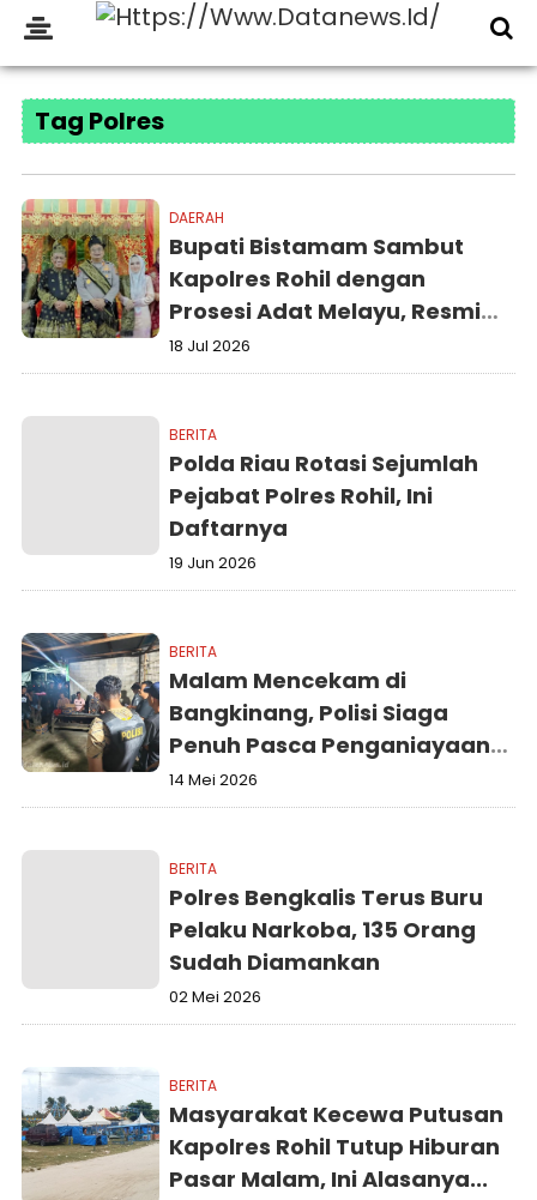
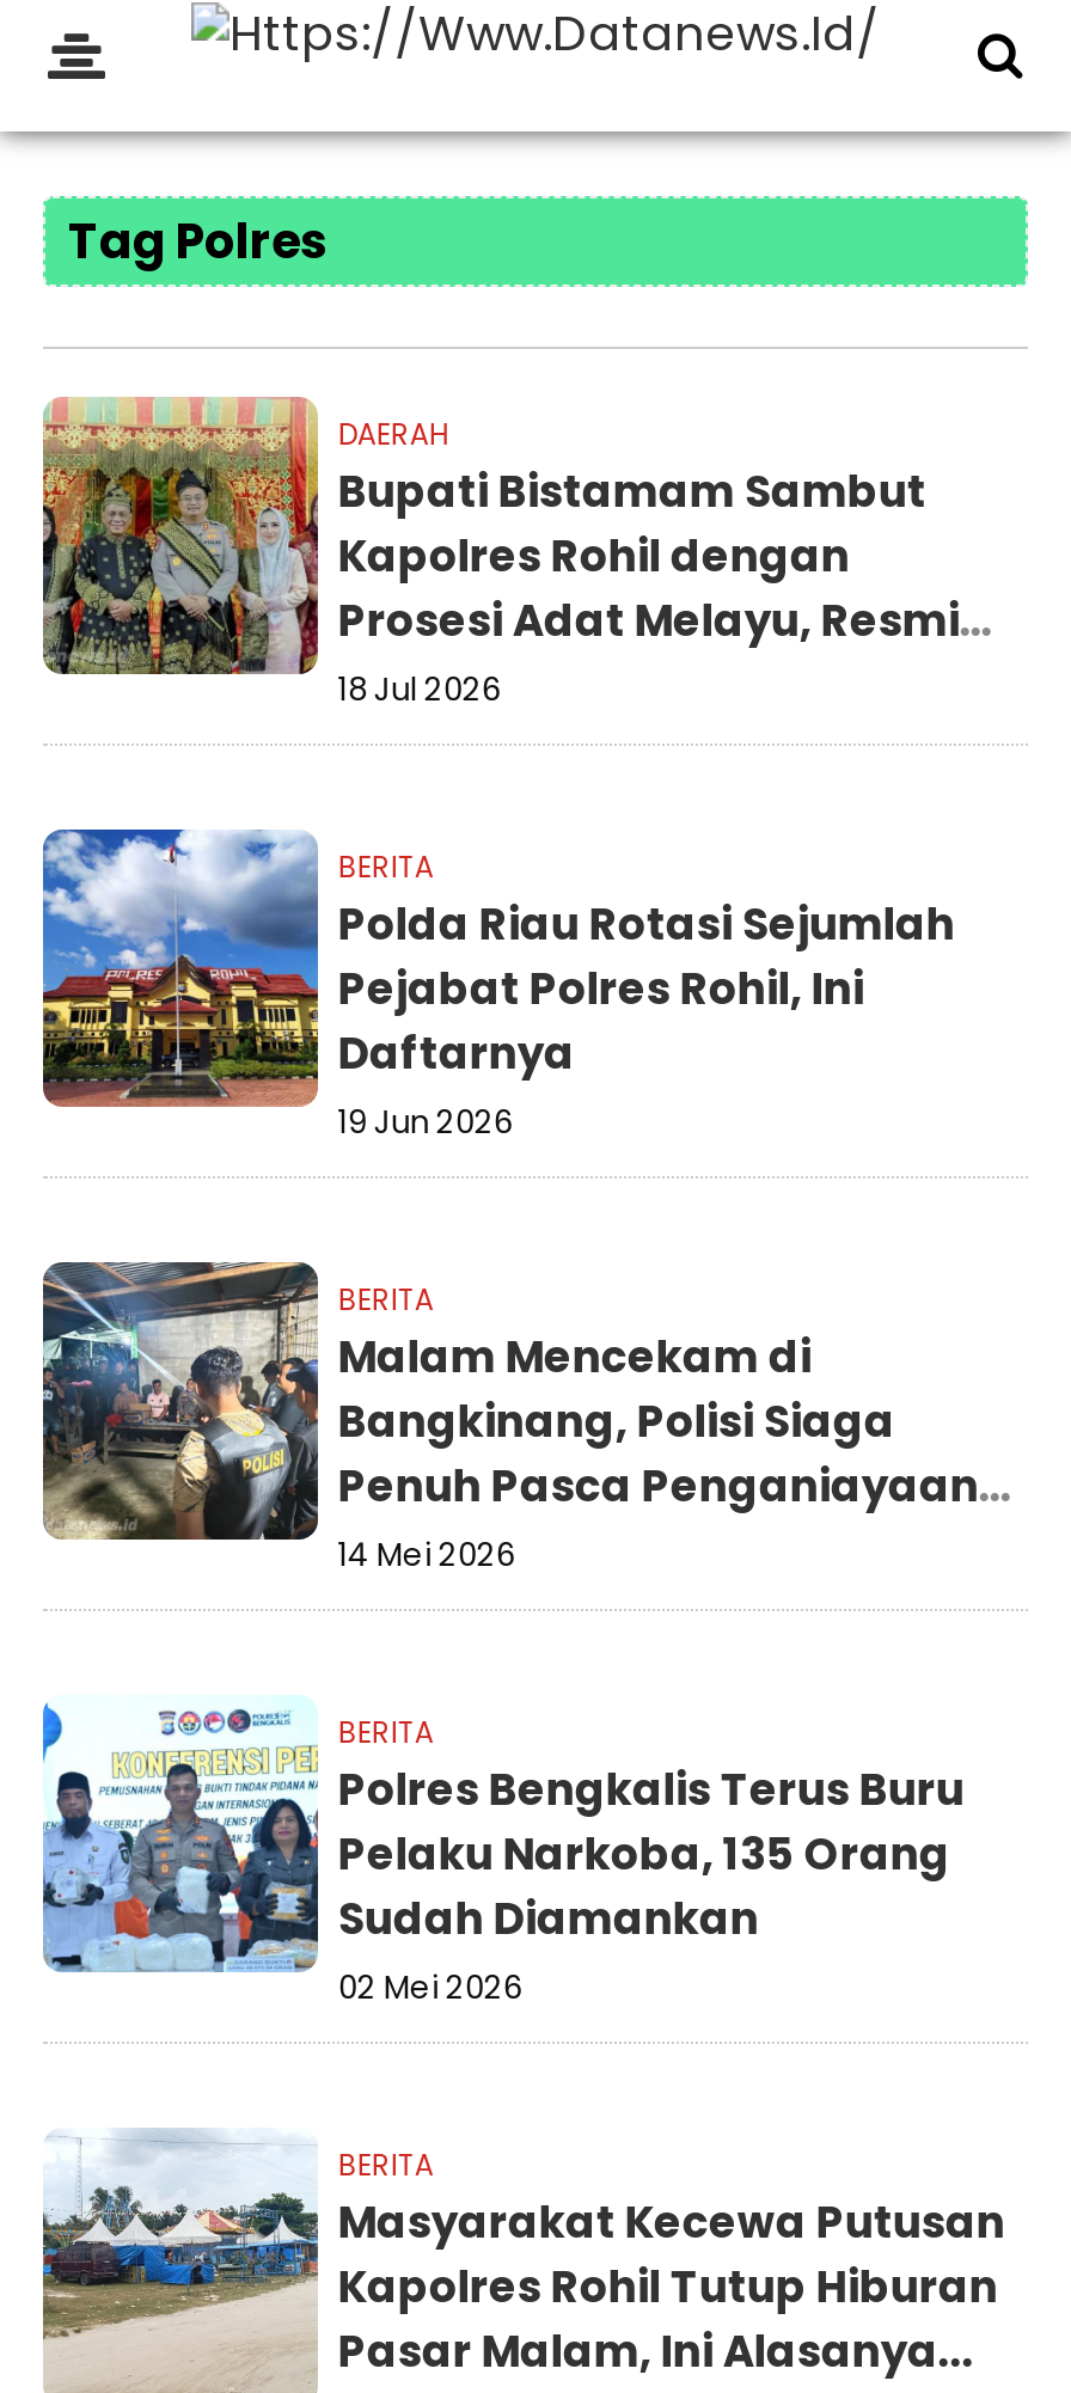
none -> [41,827,320,1109] [image]
none -> [41,1702,320,1972] [image]

